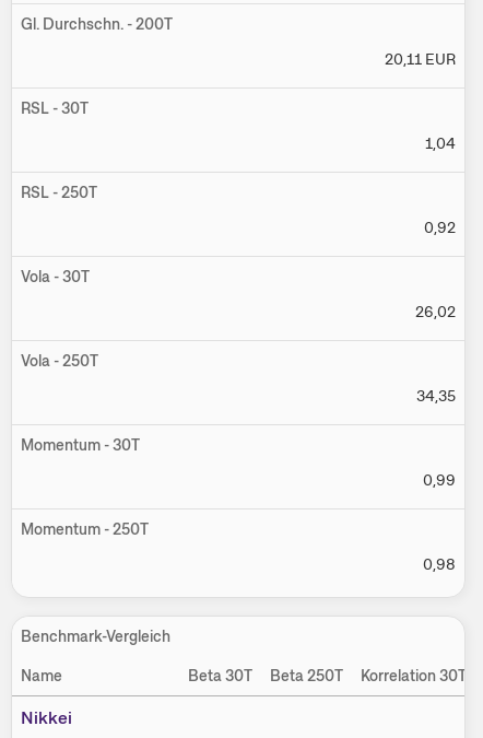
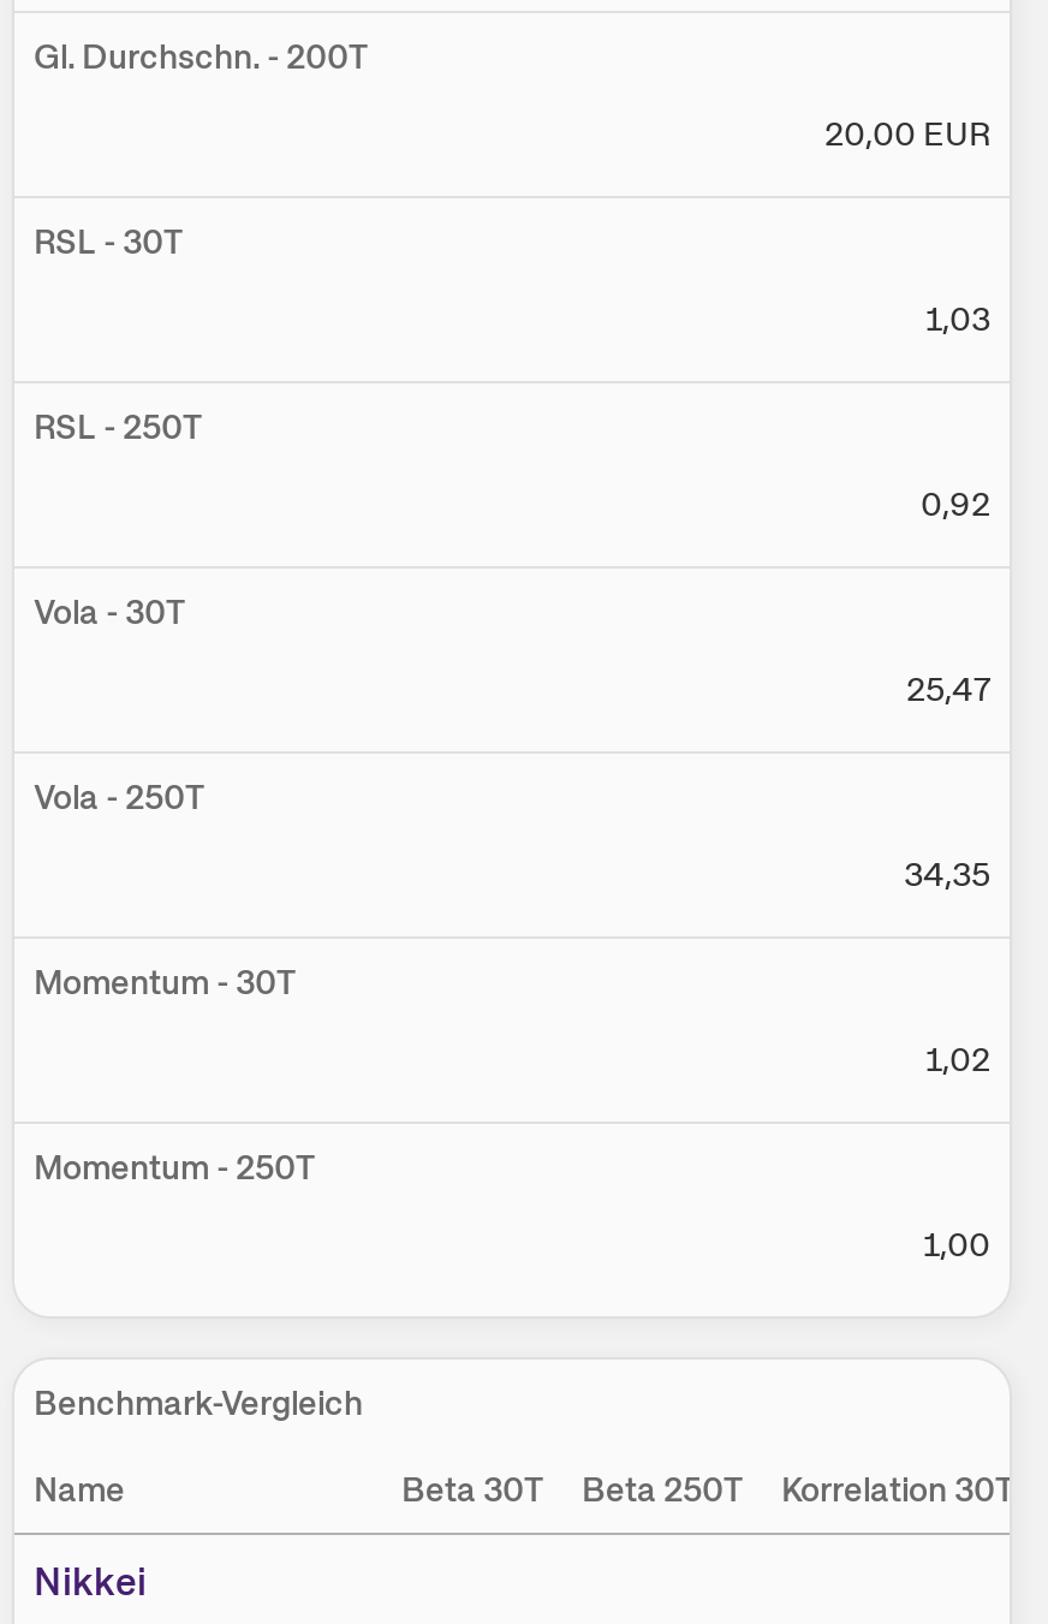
[385,49,456,69] 20,11 EUR -> [824,112,990,156] 20,00 EUR
[425,134,456,153] 1,04 -> [925,297,990,341] 1,03
[415,302,456,322] 26,02 -> [906,668,990,711] 25,47
[423,470,456,490] 0,99 -> [925,1038,990,1081] 1,02
[423,555,456,574] 0,98 -> [923,1223,990,1266] 1,00

